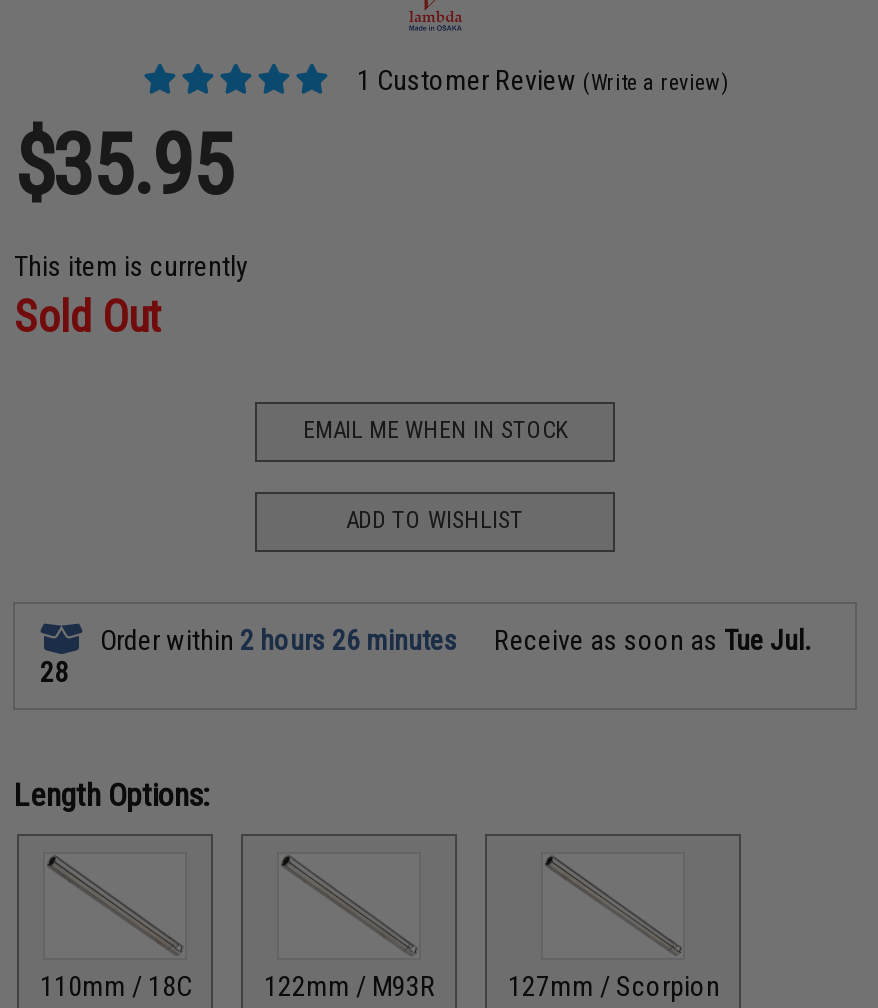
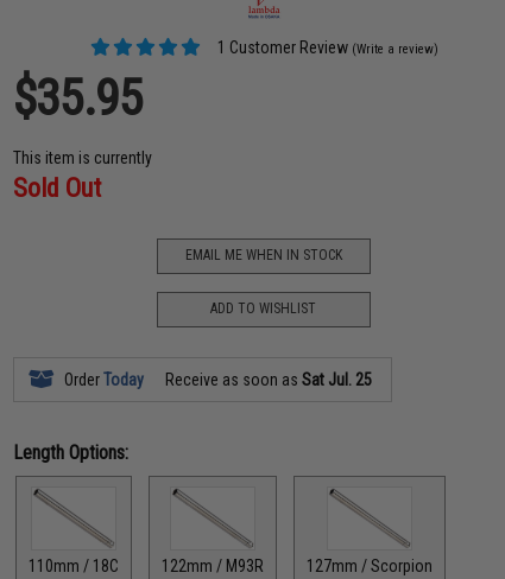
[40,623,810,687] Order within 2 hours 26 minutes | Receive as soon as Tue Jul. | 28 -> [61,370,372,389] Order Today | Receive as soon as Sat Jul. 25

